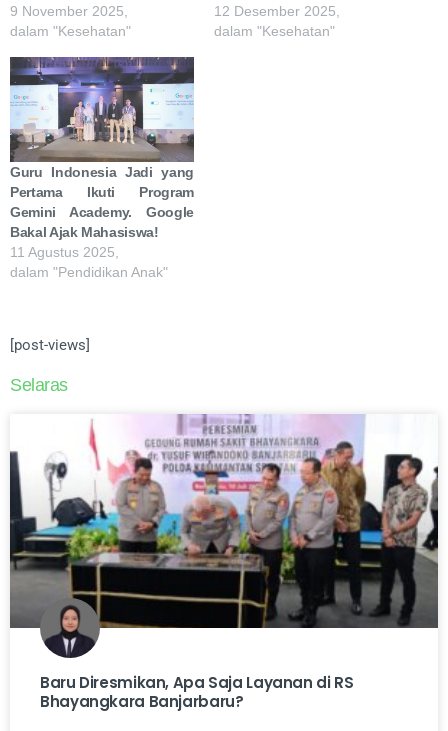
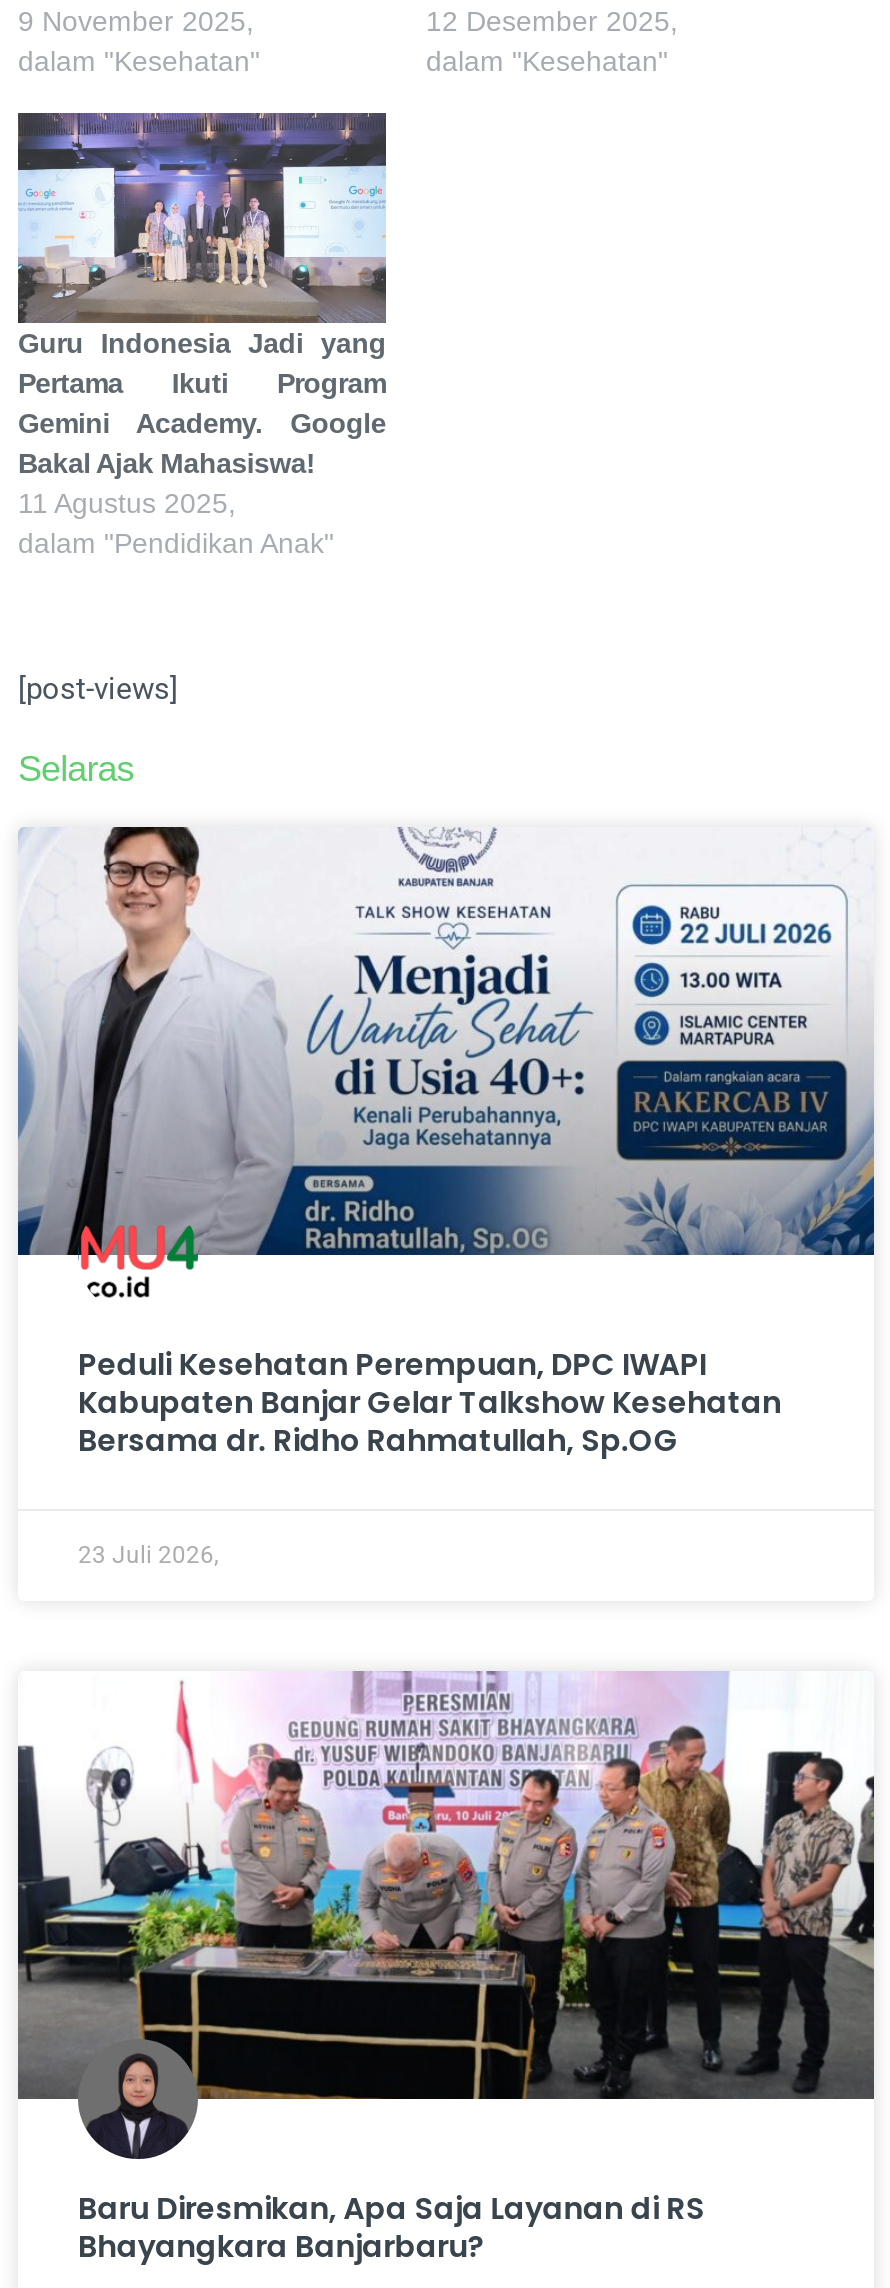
none -> [16,824,874,1570] [image] | Peduli Kesehatan Perempuan, DPC IWAPI | Kabupaten Banjar Gelar Talkshow Kesehatan | Bersama dr. Ridho Rahmatullah, Sp.OG | 23 Juli 2026,

